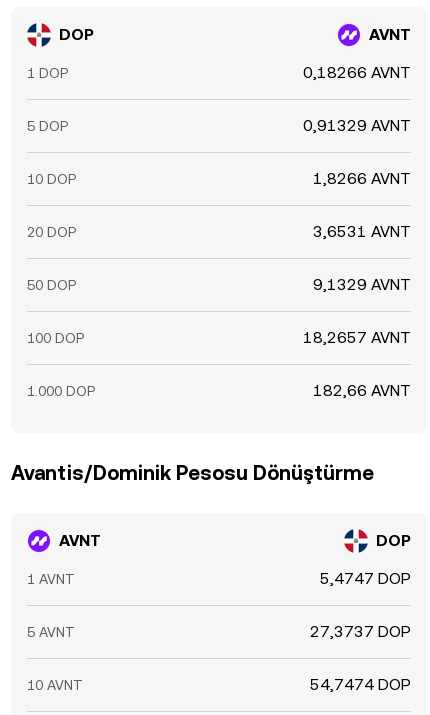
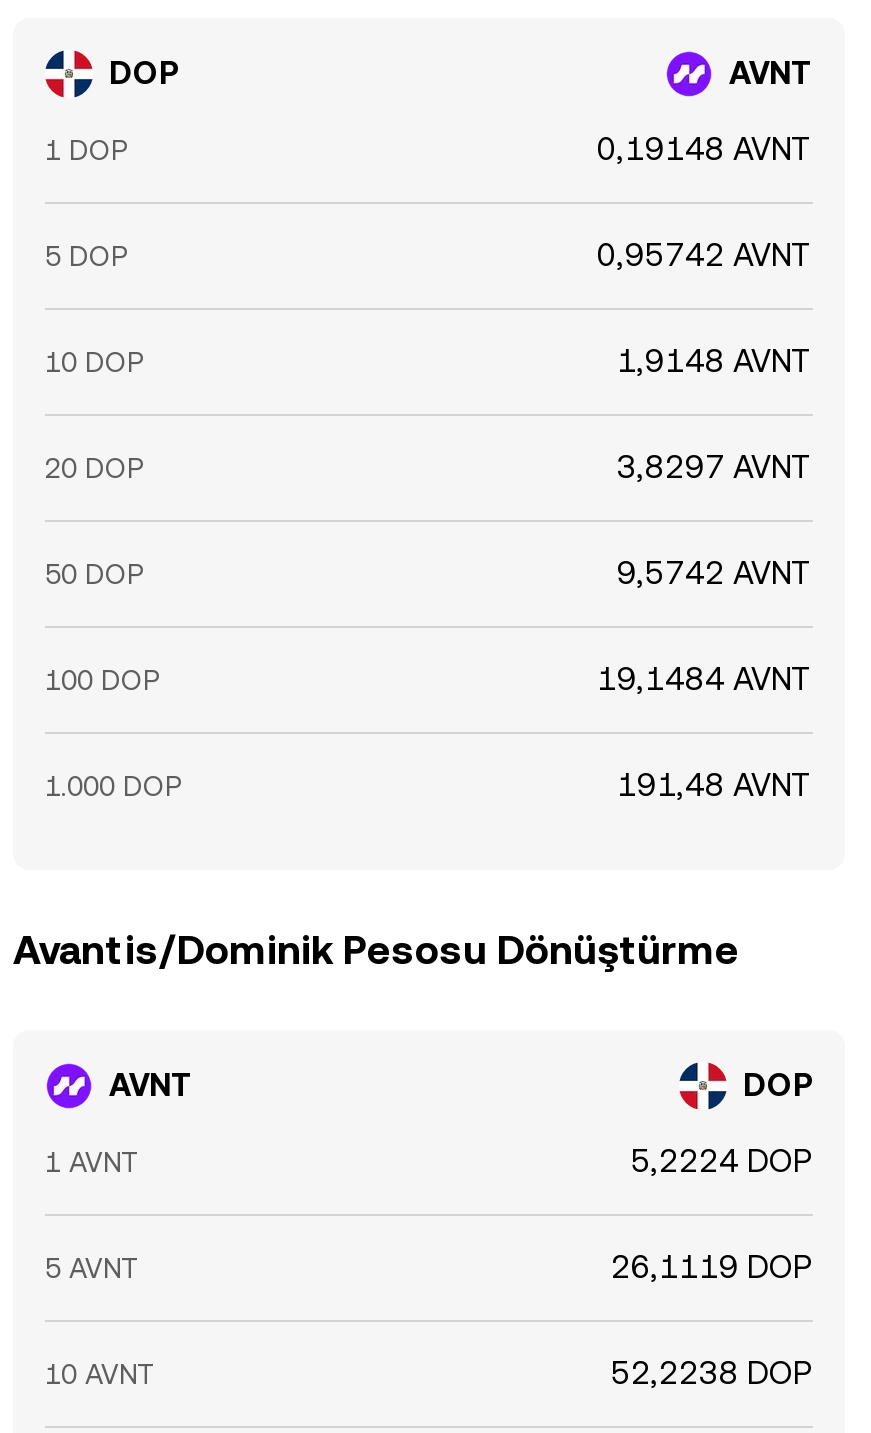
[303,63,411,82] 0,18266 AVNT -> [597,130,813,168] 0,19148 AVNT
[303,116,411,135] 0,91329 AVNT -> [597,236,813,274] 0,95742 AVNT
[313,169,411,188] 1,8266 AVNT -> [617,342,813,380] 1,9148 AVNT
[313,222,411,241] 3,6531 AVNT -> [617,448,813,486] 3,8297 AVNT
[313,275,411,294] 9,1329 AVNT -> [617,554,813,592] 9,5742 AVNT
[303,328,411,347] 18,2657 AVNT -> [597,660,813,698] 19,1484 AVNT
[313,381,411,400] 182,66 AVNT -> [617,766,813,804] 191,48 AVNT
[320,569,411,588] 5,4747 DOP -> [631,1142,813,1180] 5,2224 DOP
[310,622,411,641] 27,3737 DOP -> [611,1248,813,1286] 26,1119 DOP
[310,675,411,694] 54,7474 DOP -> [611,1354,813,1392] 52,2238 DOP

